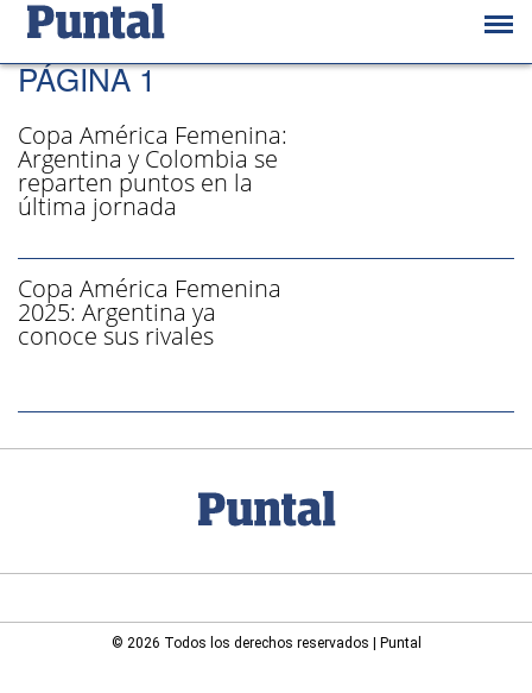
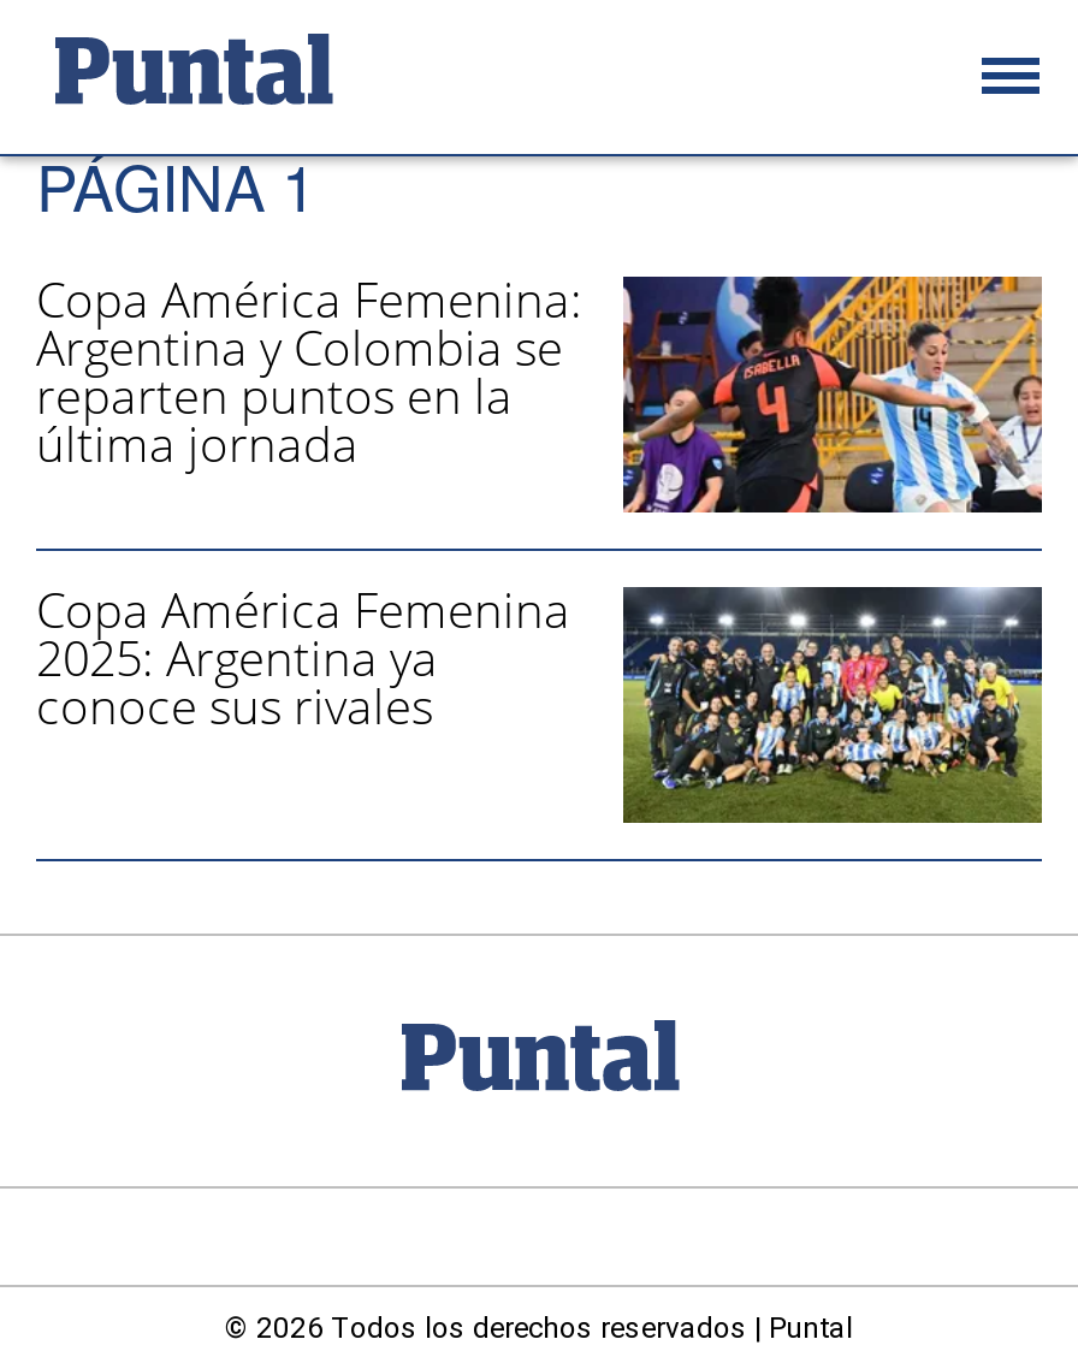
none -> [621,274,1044,515] [image]
none -> [621,585,1044,825] [image]

